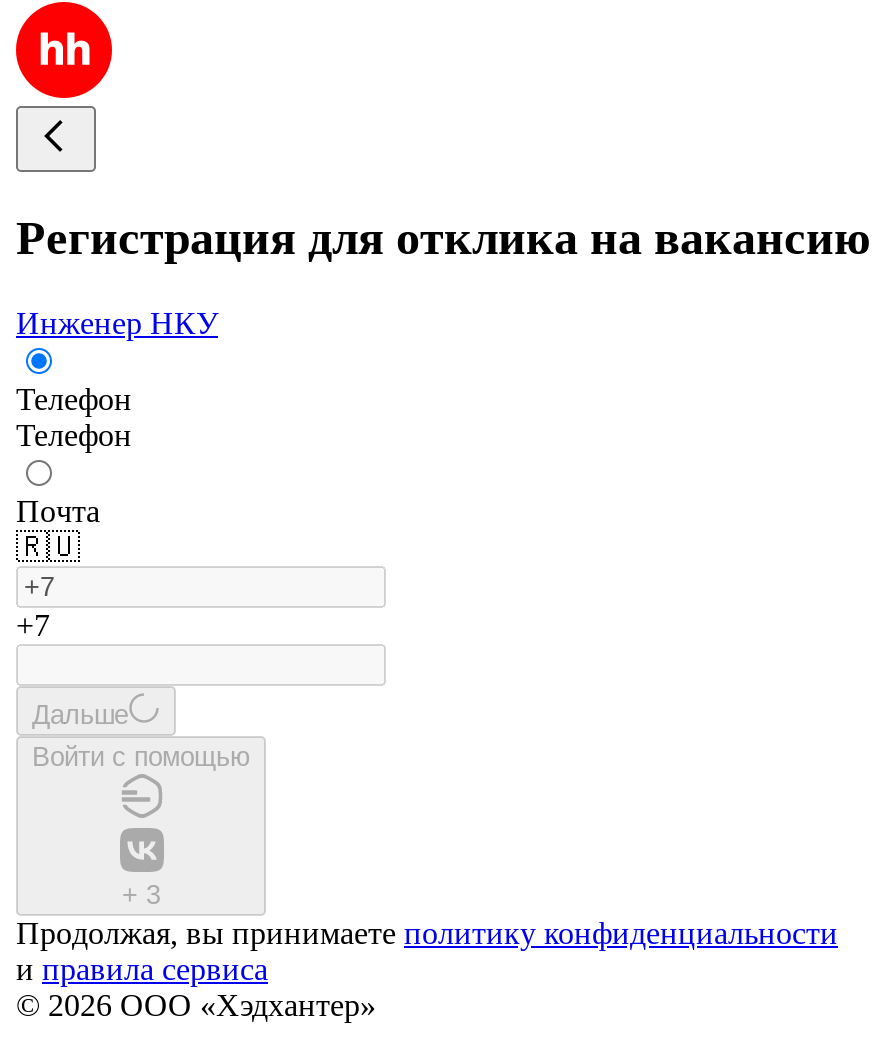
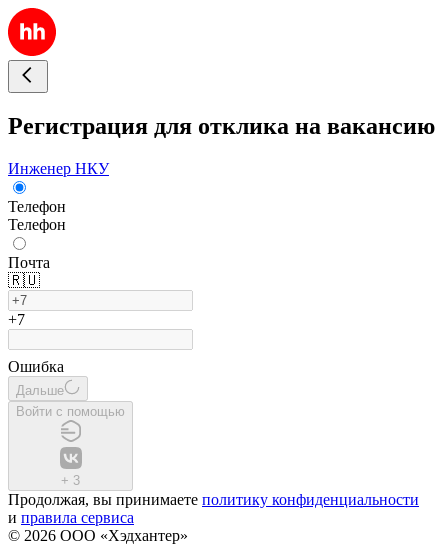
none -> [8,358,64,375] Ошибка

